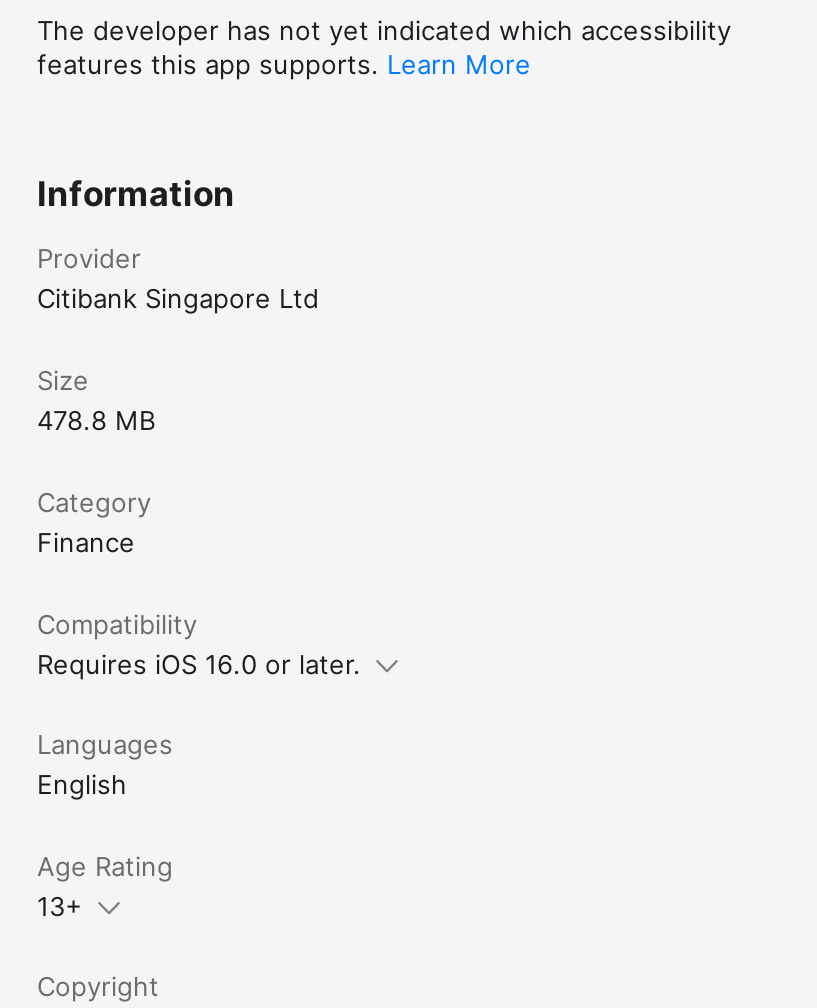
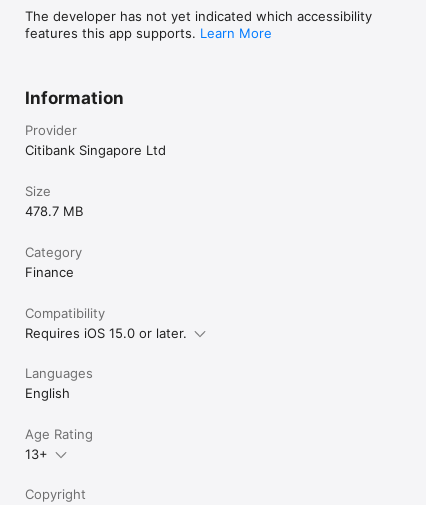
[37,404,155,436] 478.8 MB -> [25,203,83,219] 478.7 MB
[37,648,361,680] Requires iOS 16.0 or later. -> [25,325,187,341] Requires iOS 15.0 or later.

